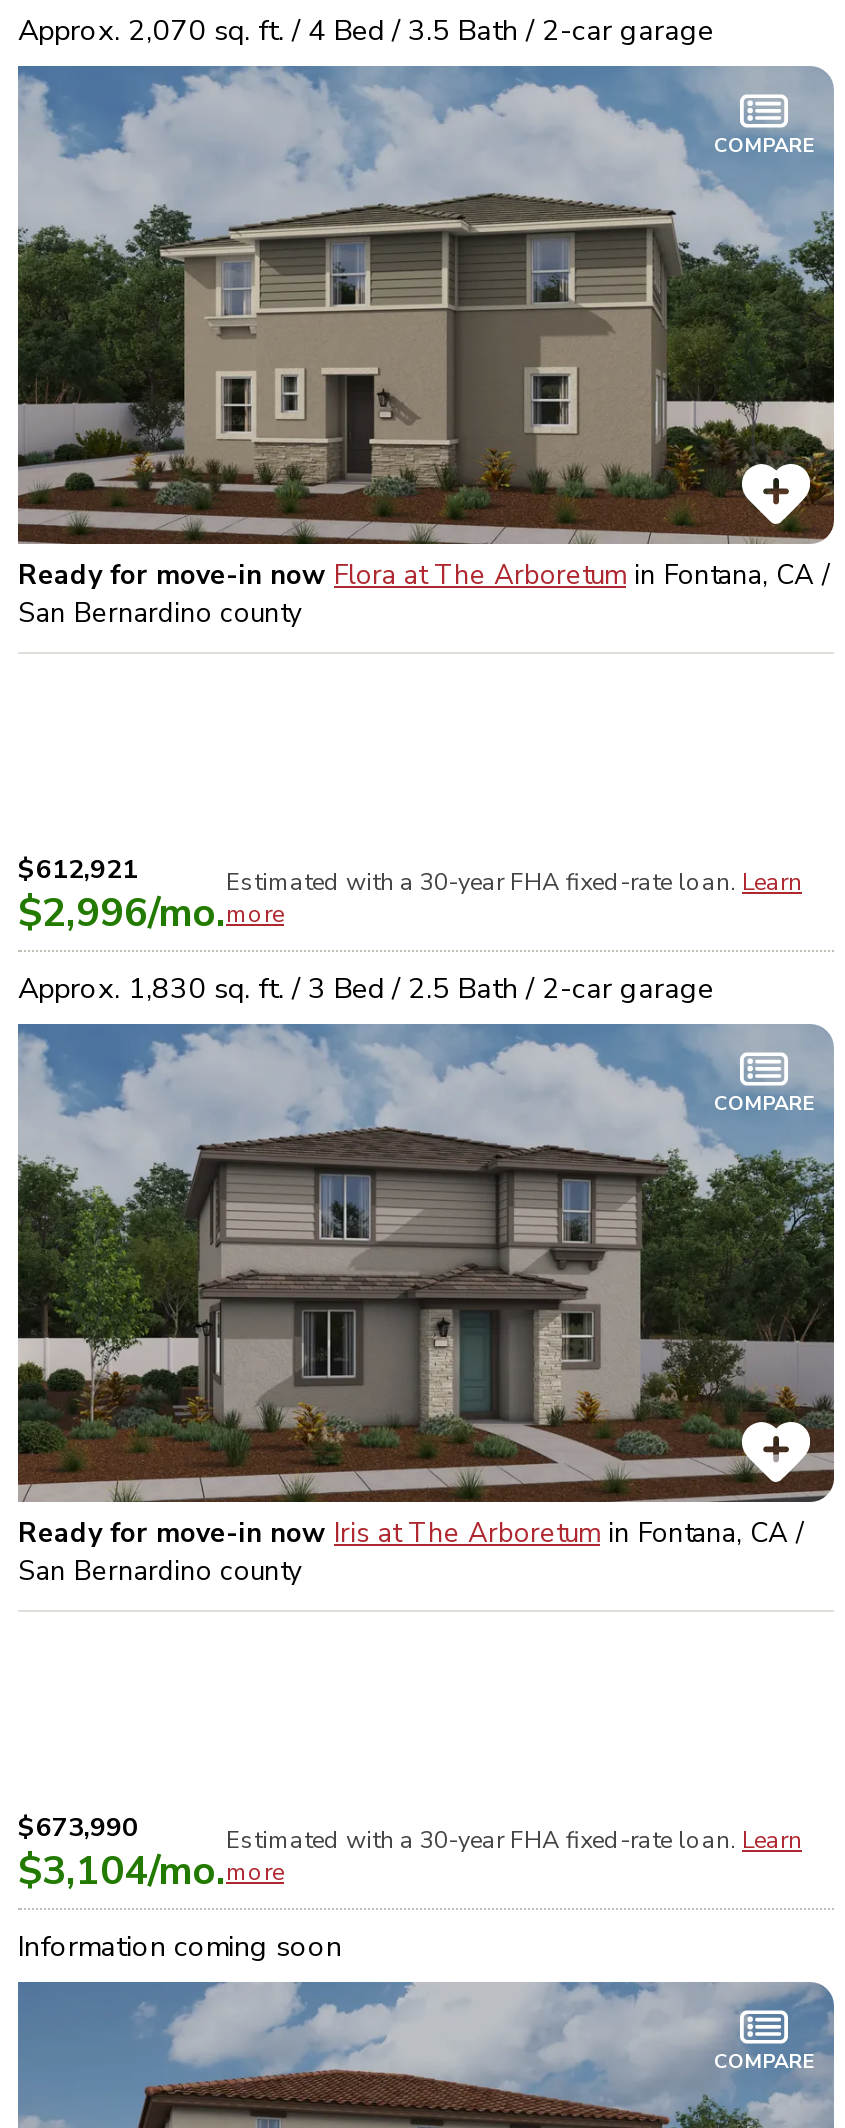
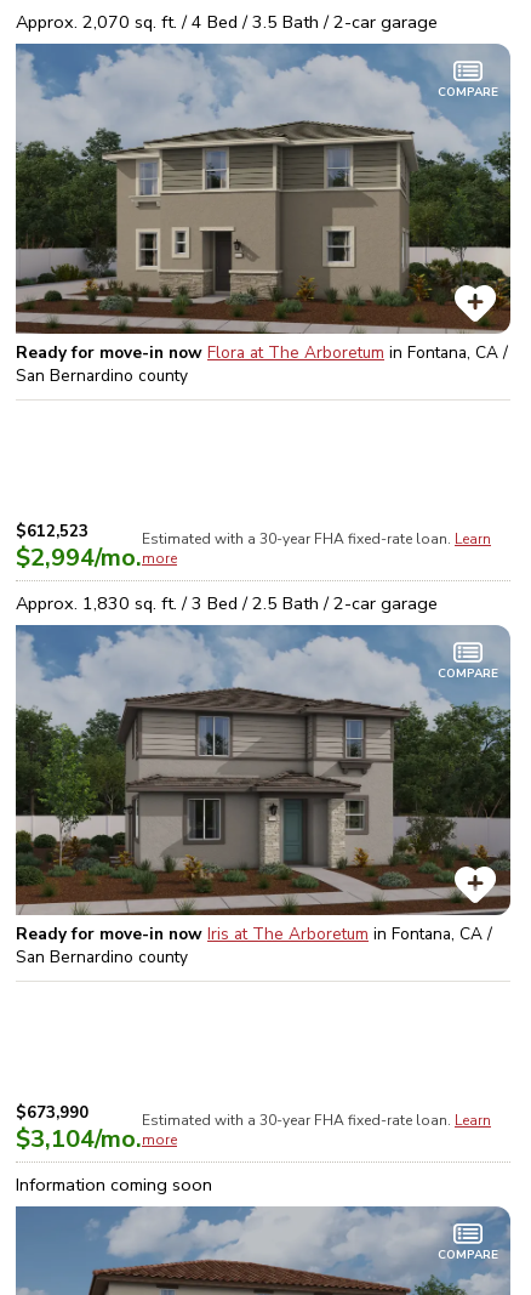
[18,853,138,889] $612,921 -> [16,521,88,543] $612,523
[18,887,284,941] $2,996/mo. more -> [16,542,177,574] $2,994/mo. more

